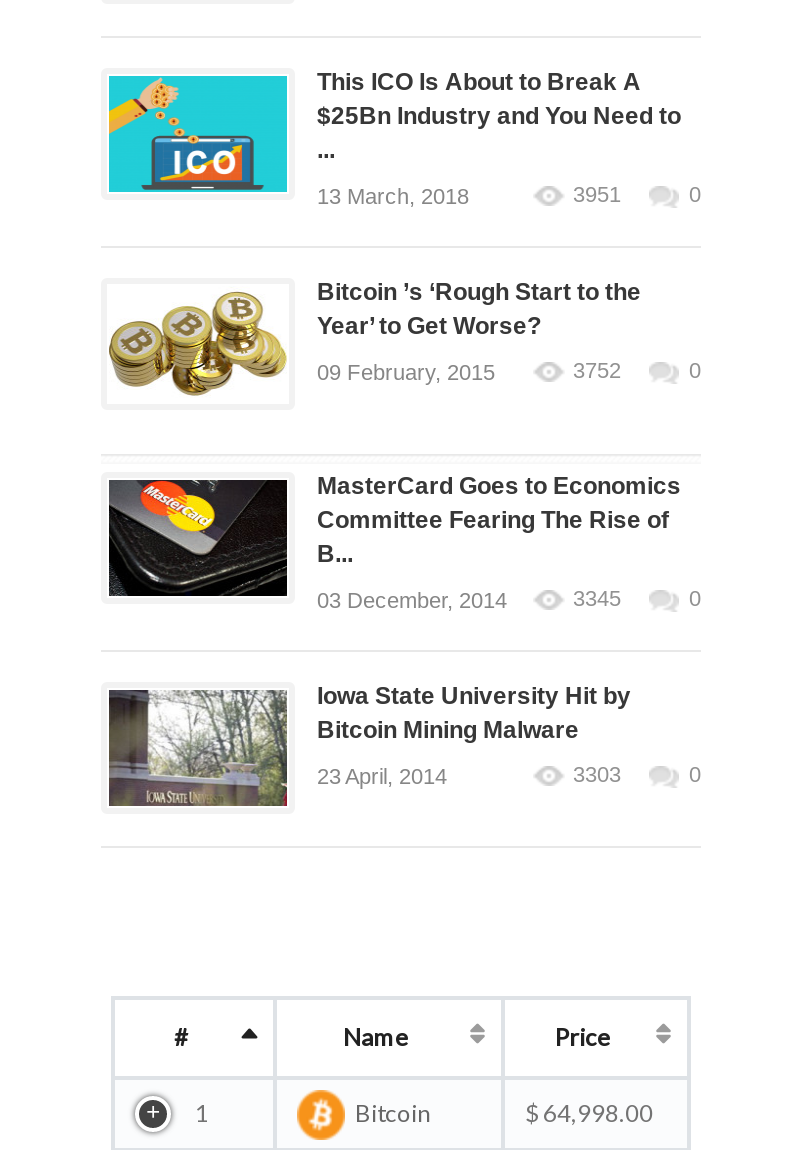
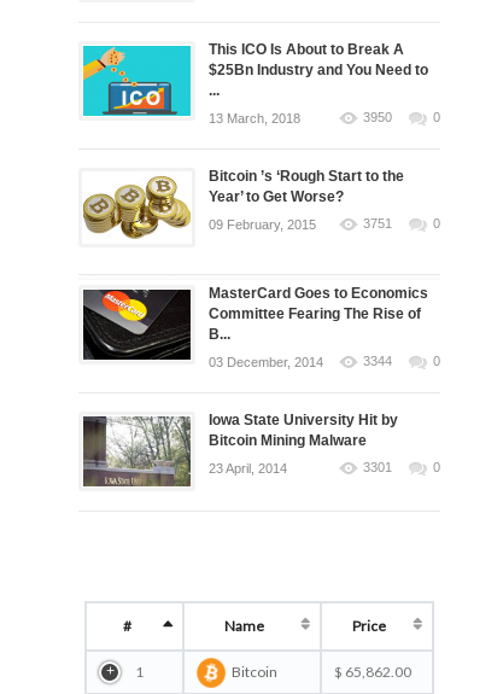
[573,182,621,206] 3951 -> [363,110,392,124] 3950
[573,358,621,382] 3752 -> [363,216,392,231] 3751
[573,586,621,610] 3345 -> [363,354,392,368] 3344
[573,762,621,786] 3303 -> [363,460,392,474] 3301
[525,1098,653,1128] $ 64,998.00 -> [334,663,411,681] $ 65,862.00

